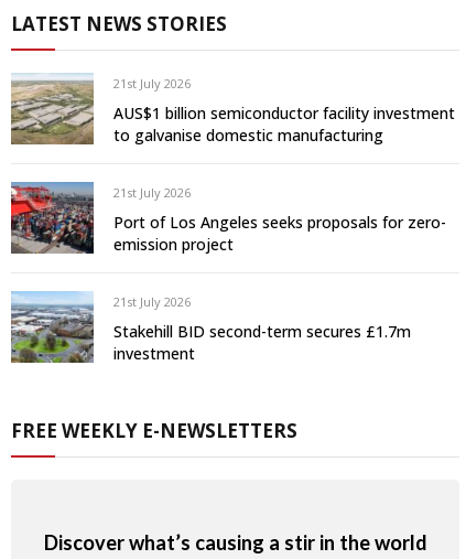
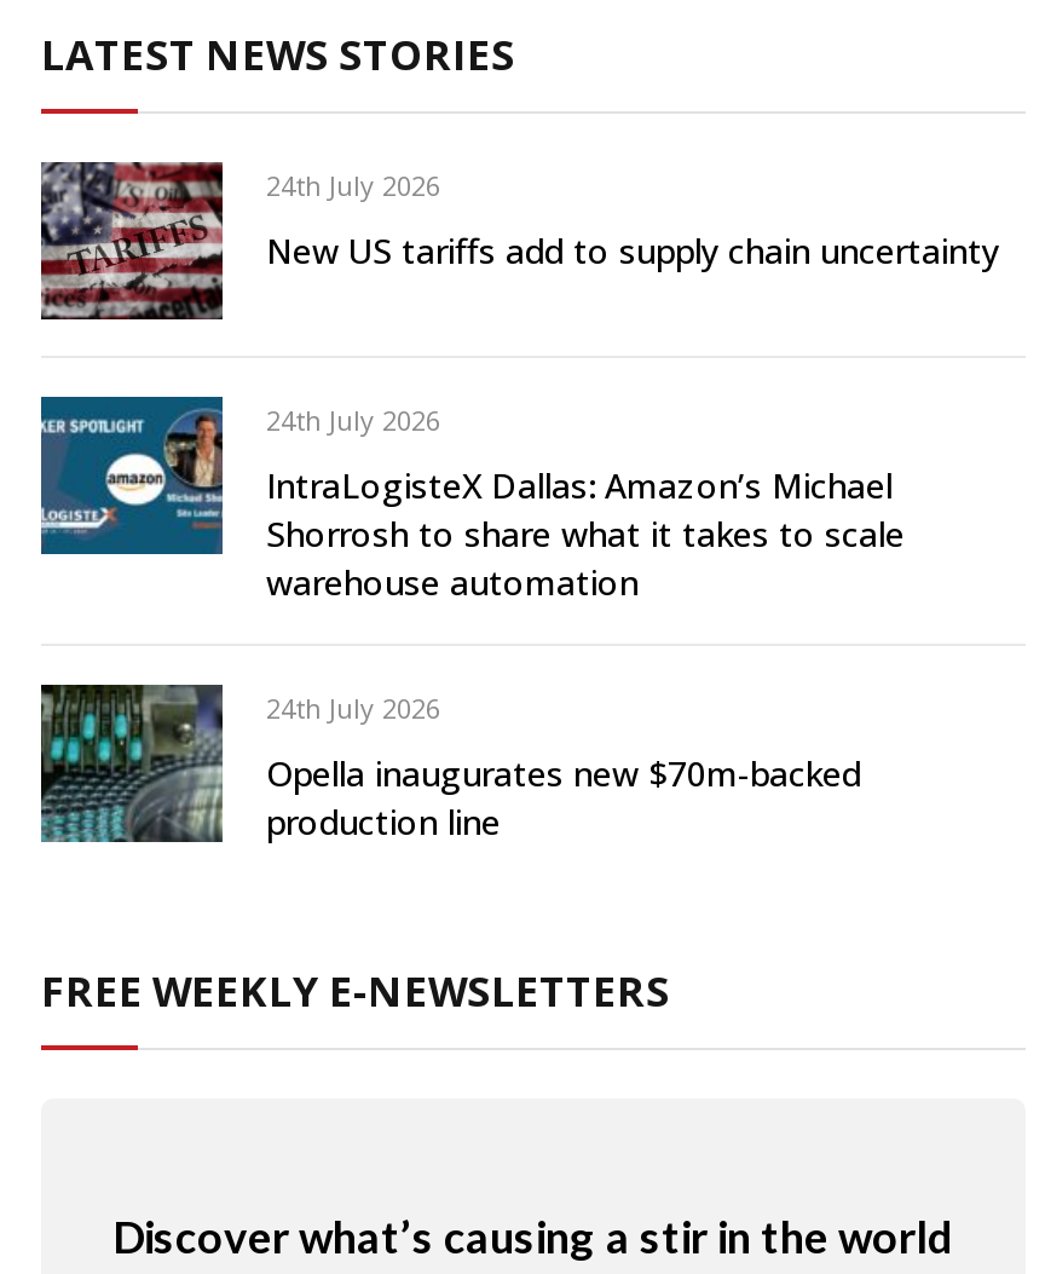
[11,73,191,146] [image] | 21st July 2026 -> [39,160,440,322] [image] | 24th July 2026
[113,102,455,145] AUS$1 billion semiconductor facility investment | to galvanise domestic manufacturing -> [266,227,999,273] New US tariffs add to supply chain uncertainty
[10,180,191,255] [image] | 21st July 2026 -> [39,394,440,559] [image] | 24th July 2026
[113,211,446,254] Port of Los Angeles seeks proposals for zero- | emission project -> [266,462,905,605] IntraLogisteX Dallas: Amazon’s Michael | Shorrosh to share what it takes to scale | warehouse automation
[10,291,191,364] [image] | 21st July 2026 -> [41,682,440,844] [image] | 24th July 2026
[113,321,411,364] Stakehill BID second-term secures £1.7m | investment -> [266,750,861,844] Opella inaugurates new $70m-backed | production line

